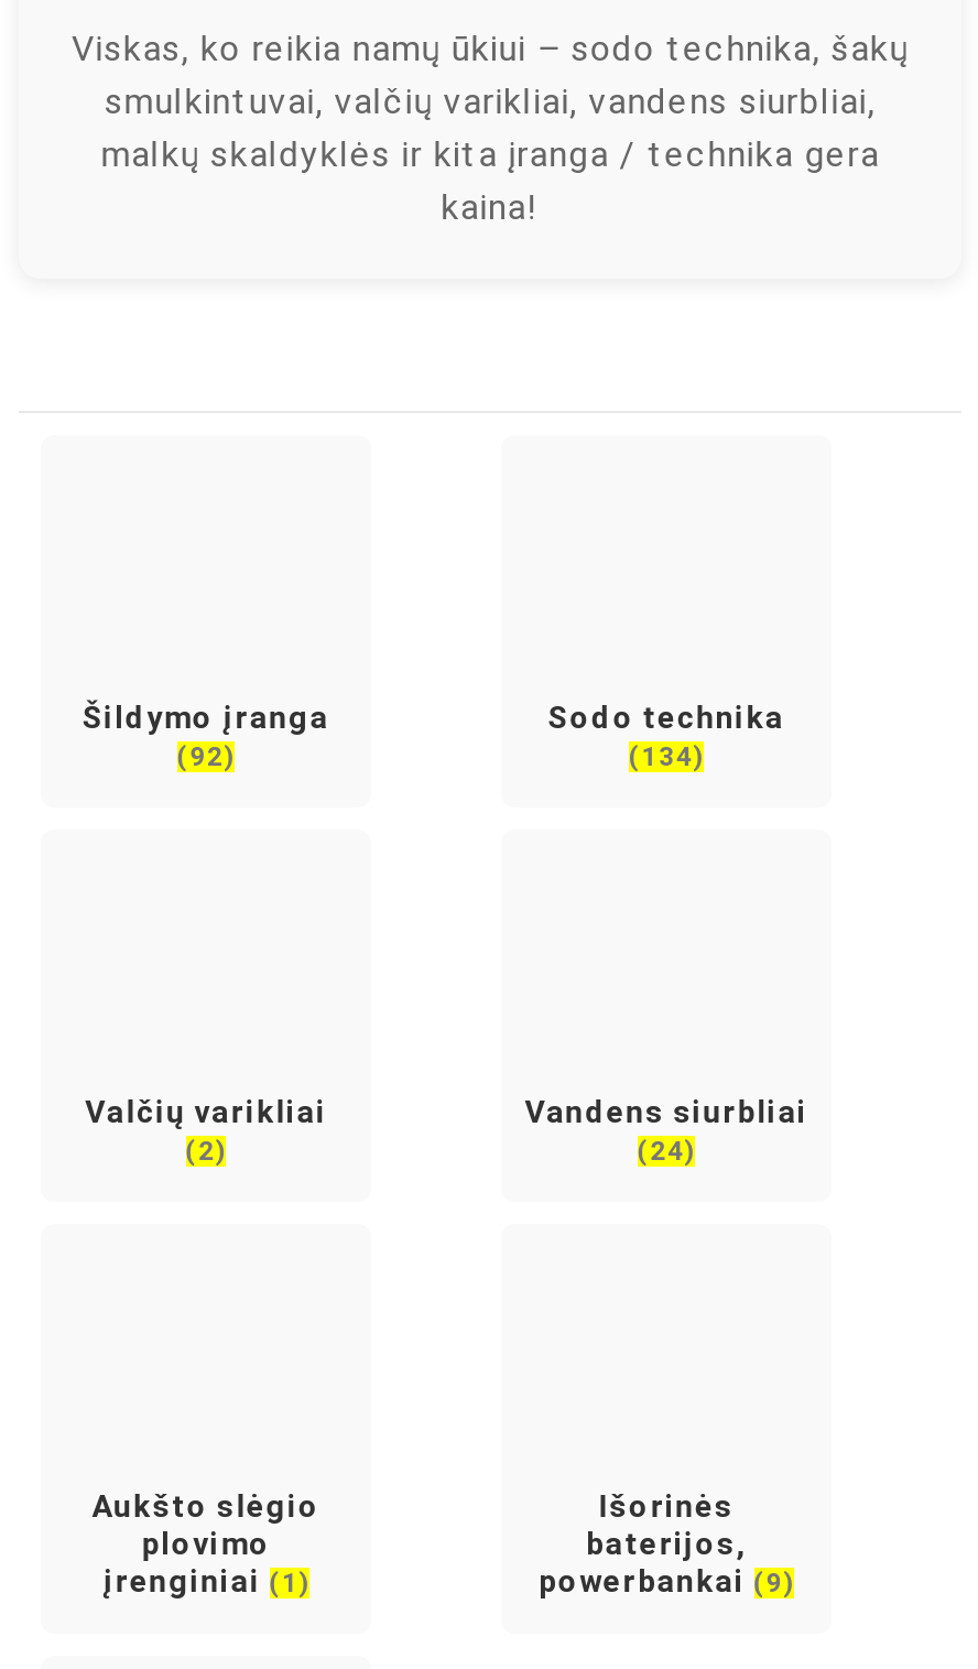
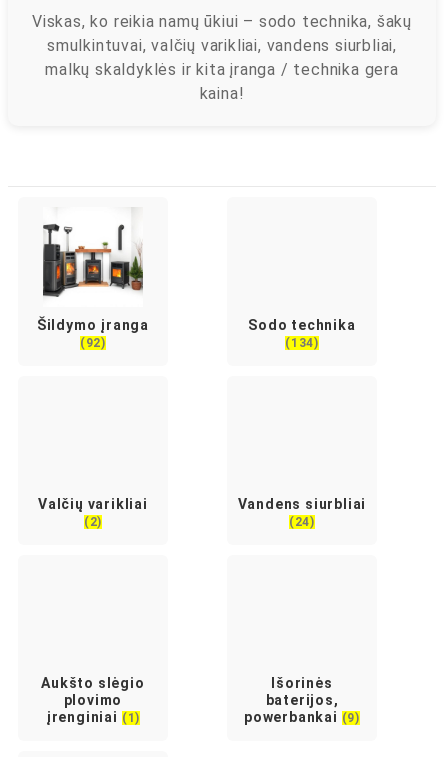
none -> [42,223,144,298] [image]

